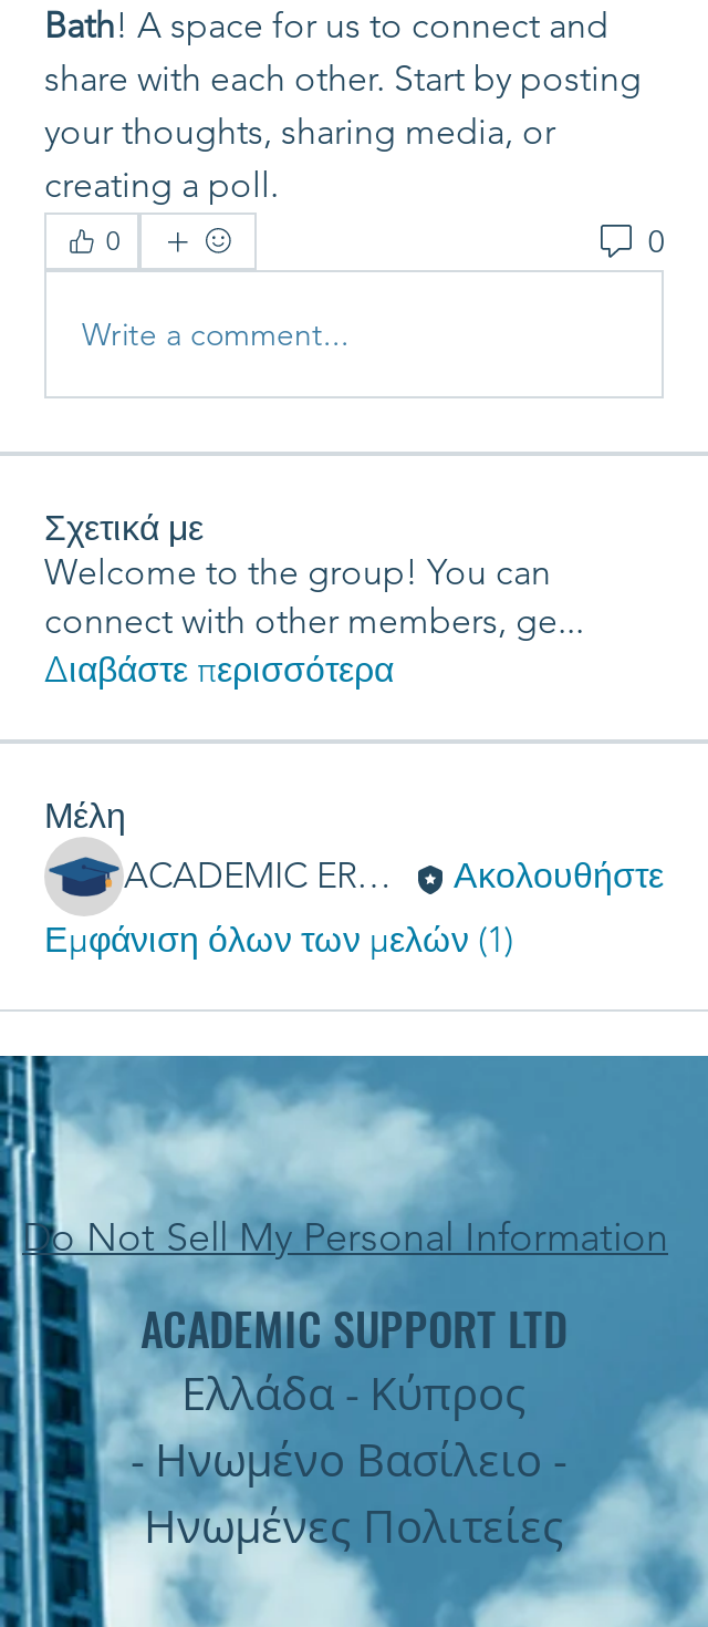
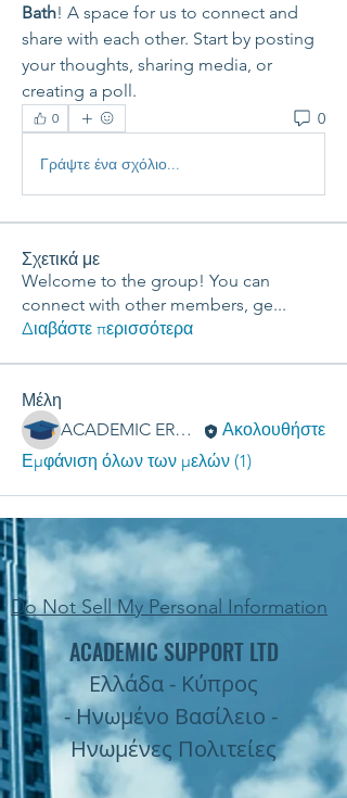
[82,314,350,354] Write a comment... -> [40,154,180,173] Γράψτε ένα σχόλιο...

